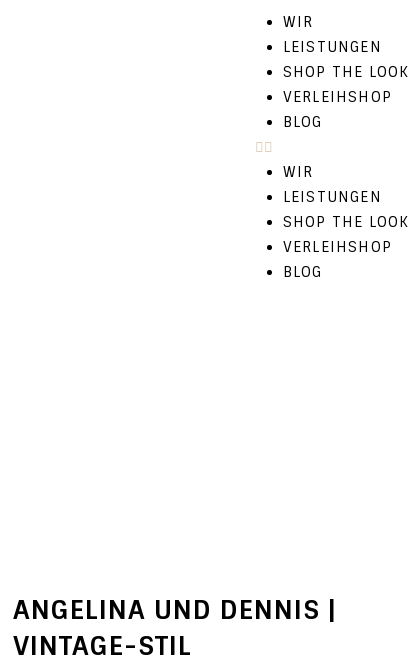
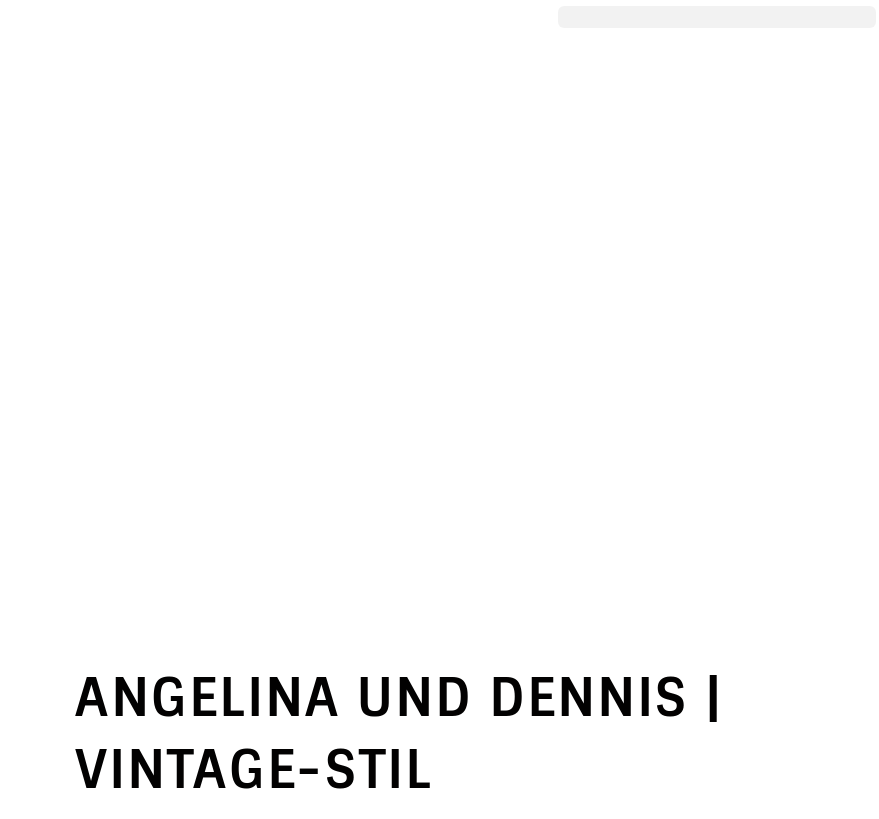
[283,13,409,281] WIR | LEISTUNGEN | SHOP THE LOOK | VERLEIHSHOP | BLOG | WIR | LEISTUNGEN | SHOP THE LOOK | VERLEIHSHOP | BLOG -> none

